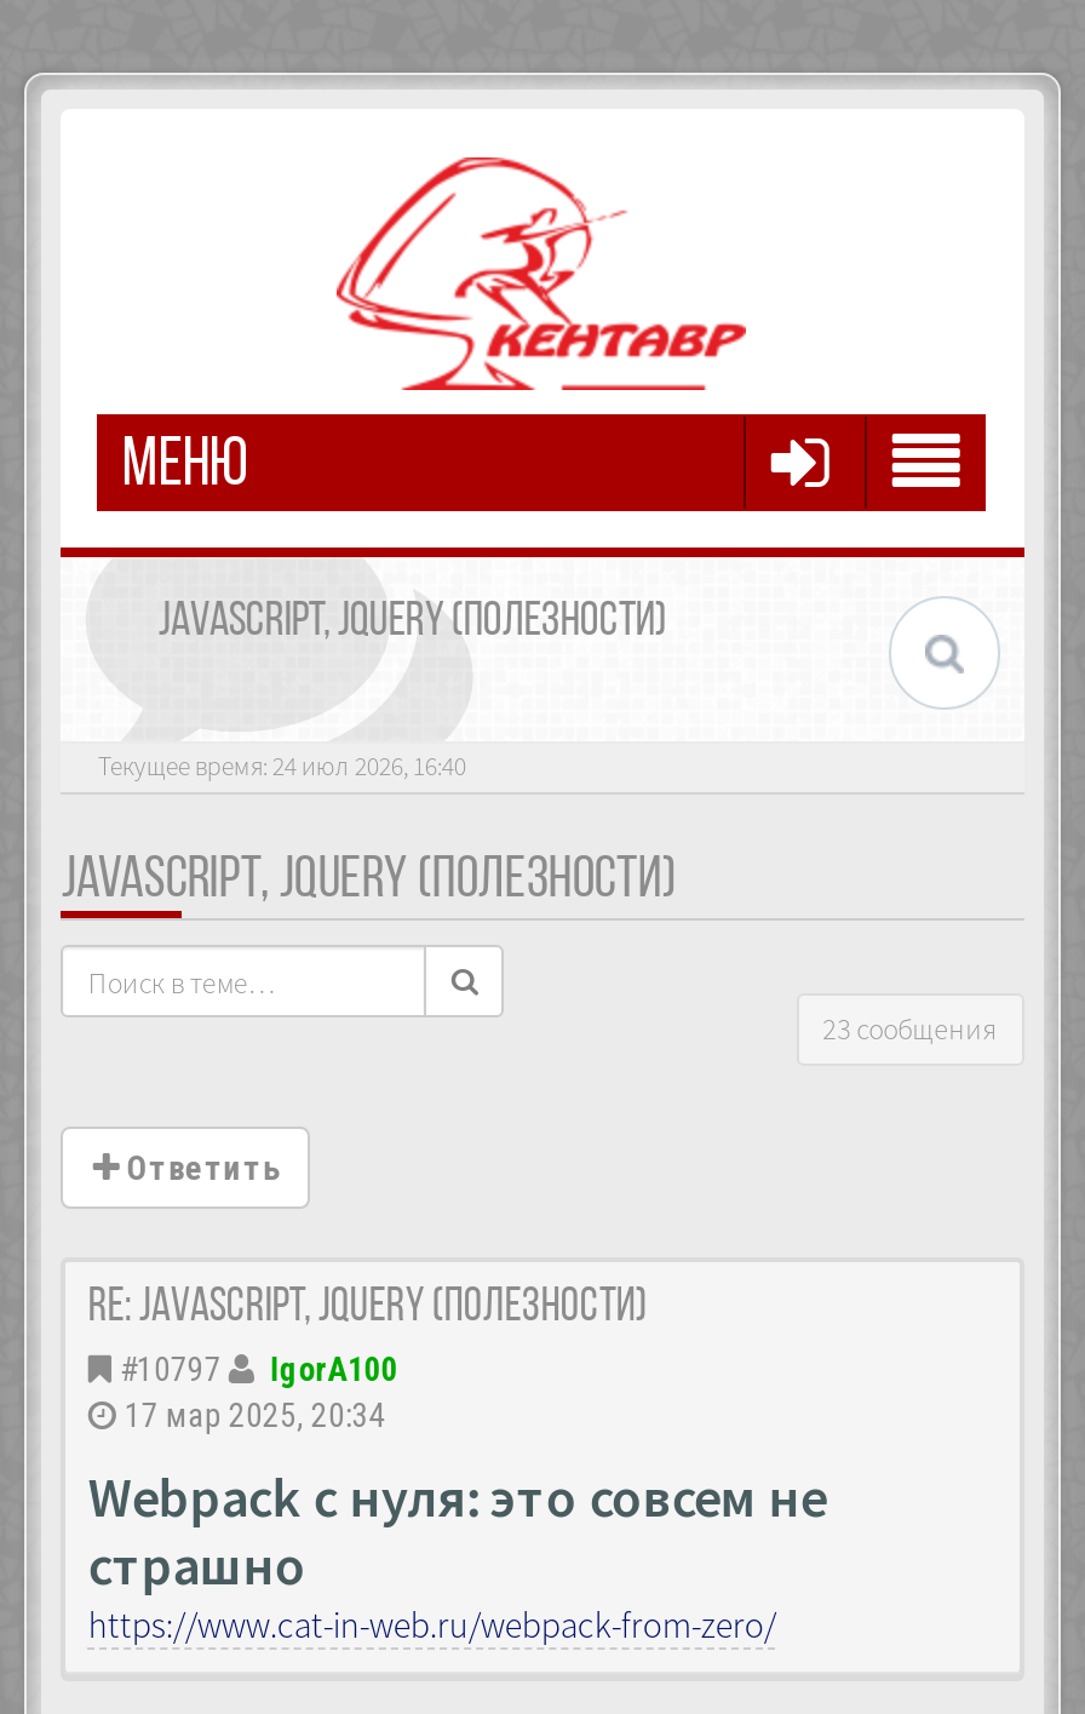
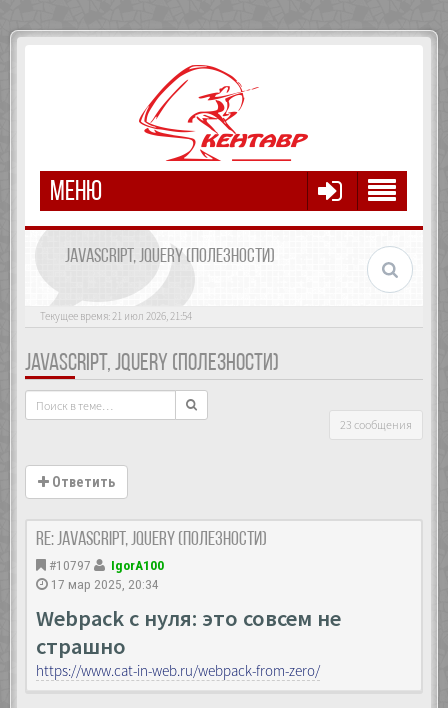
[98,749,466,783] Текущее время: 24 июл 2026, 16:40 -> [40,309,192,323] Текущее время: 21 июл 2026, 21:54

